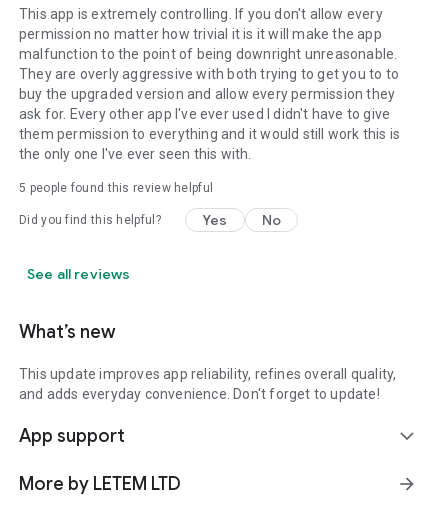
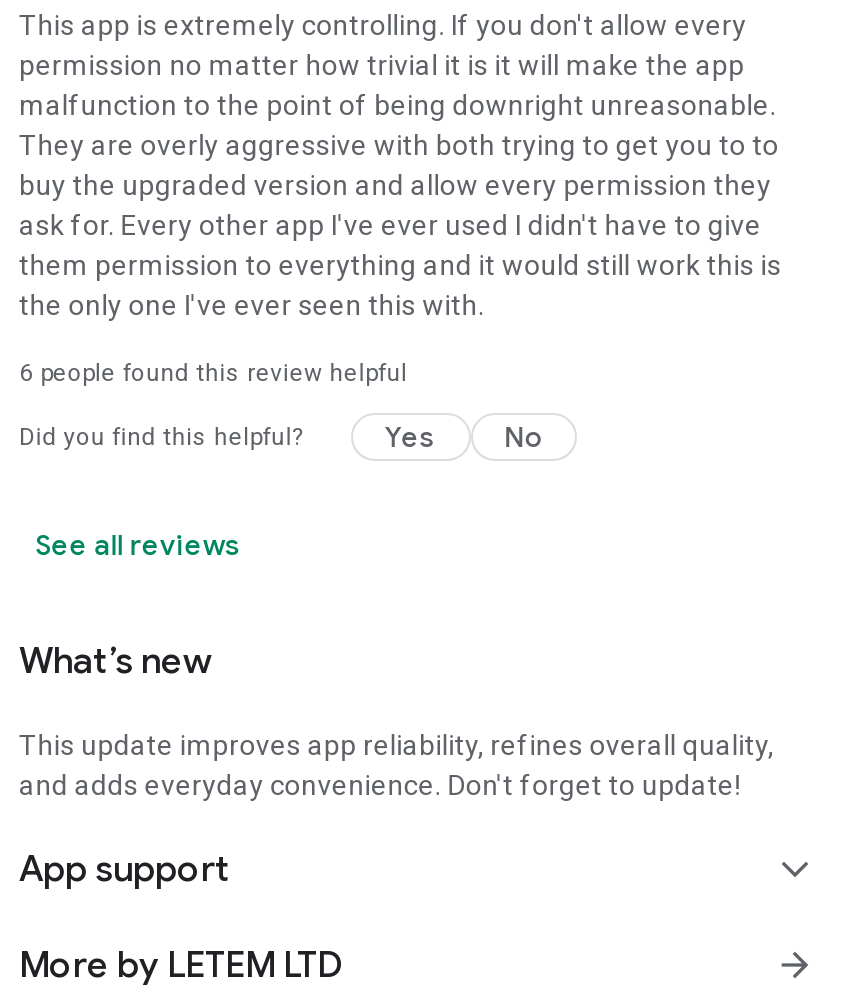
[19,181,213,195] 5 people found this review helpful -> [19,359,407,387] 6 people found this review helpful

